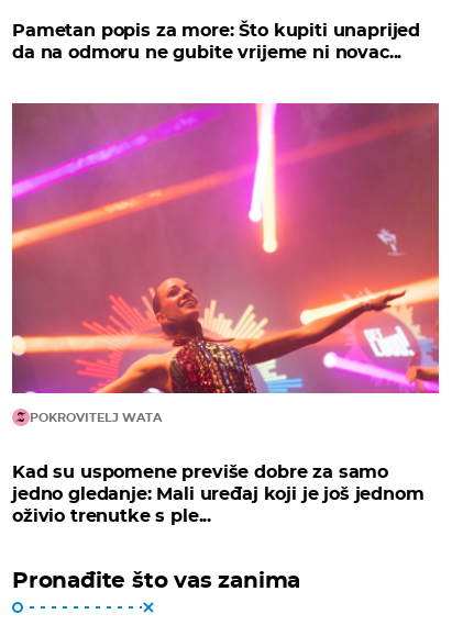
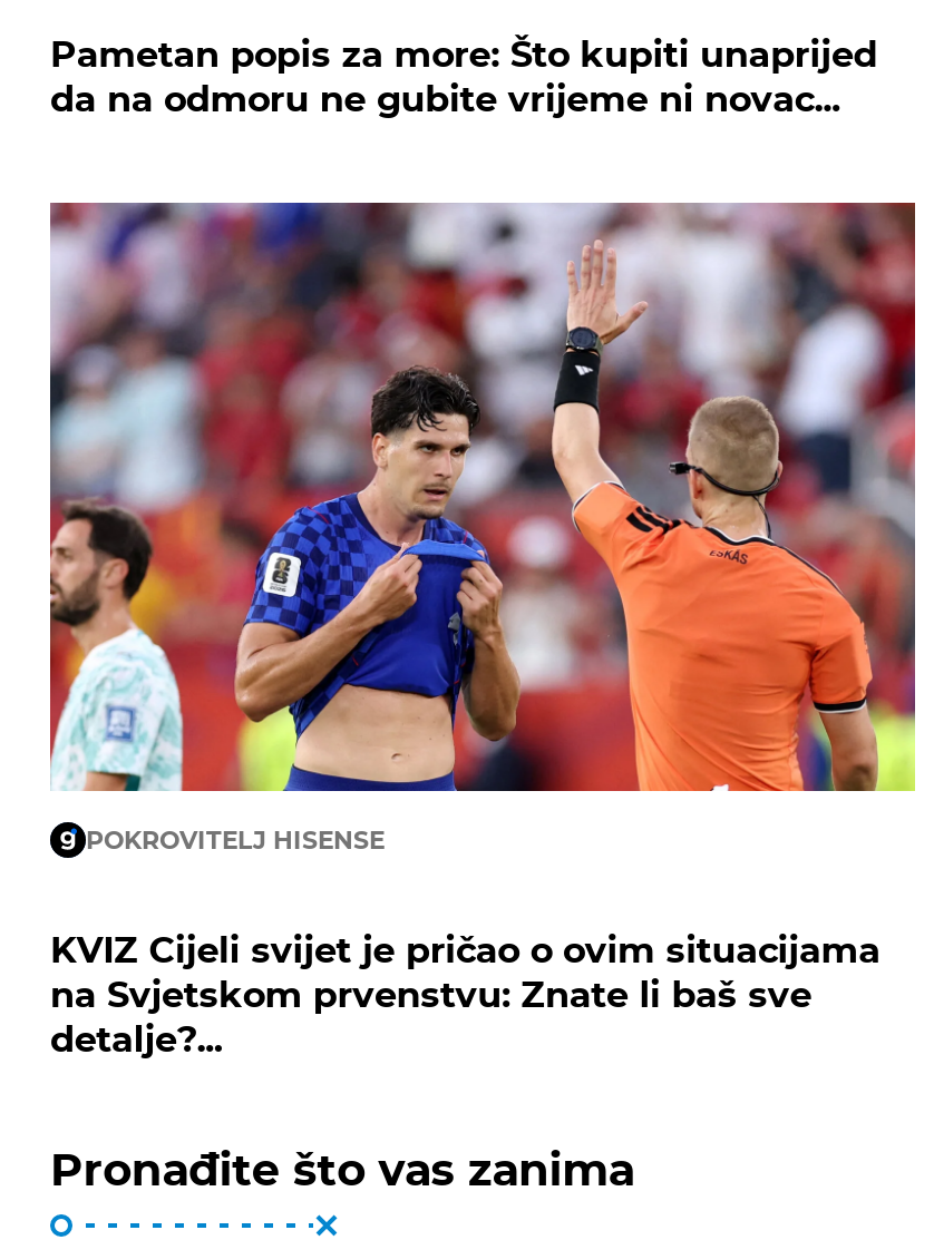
[11,102,440,425] [image] | POKROVITELJ WATA -> [48,201,917,855] [image] | POKROVITELJ HISENSE
[12,461,424,526] Kad su uspomene previše dobre za samo | jedno gledanje: Mali uređaj koji je još jednom | oživio trenutke s ple... -> [50,929,881,1060] KVIZ Cijeli svijet je pričao o ovim situacijama | na Svjetskom prvenstvu: Znate li baš sve | detalje?...

